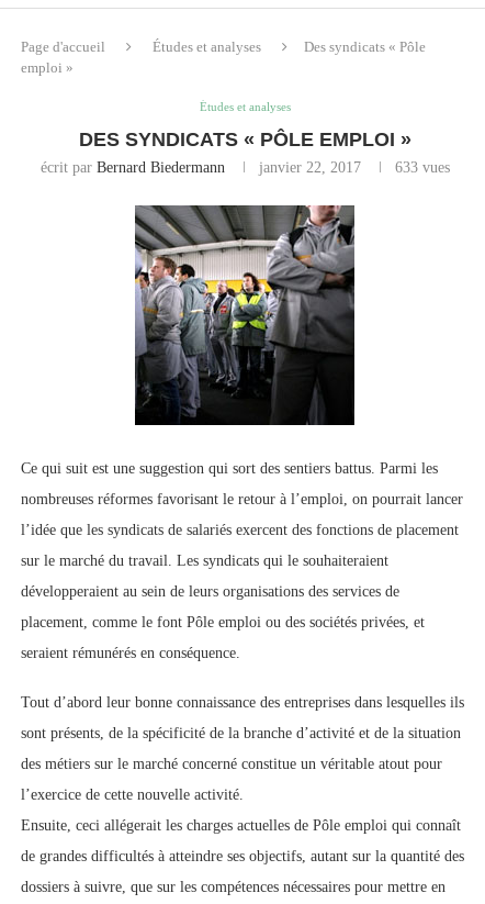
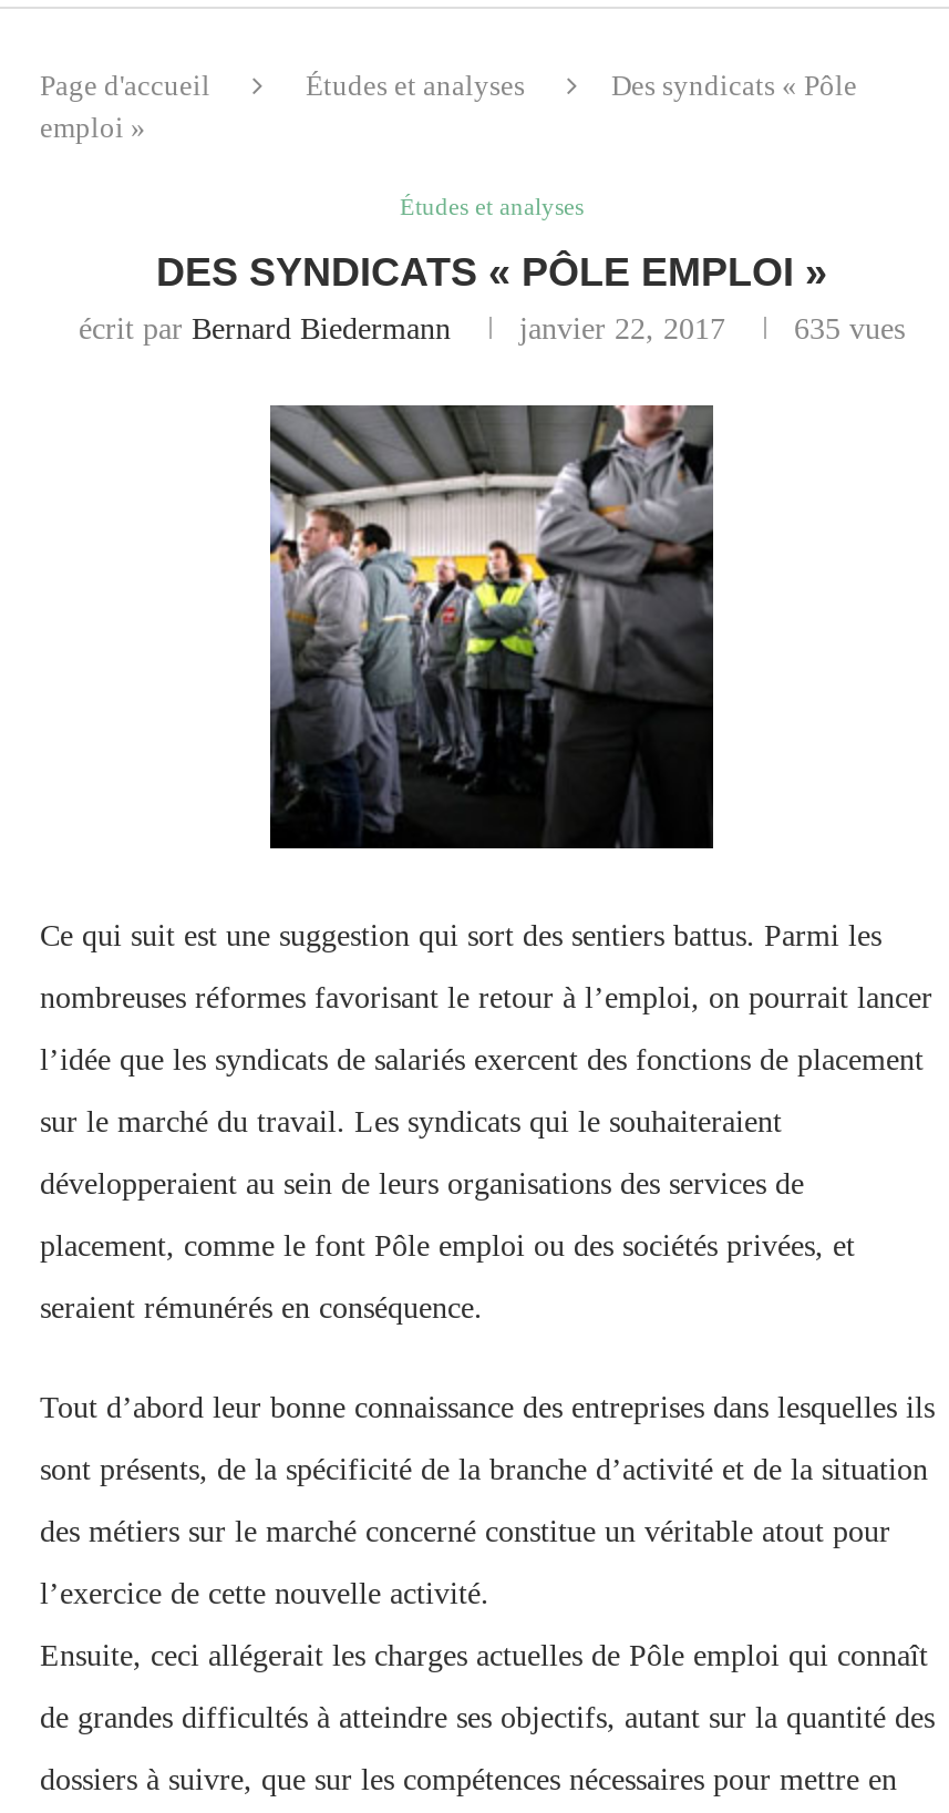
[394,159,449,176] 633 vues -> [794,312,905,346] 635 vues

